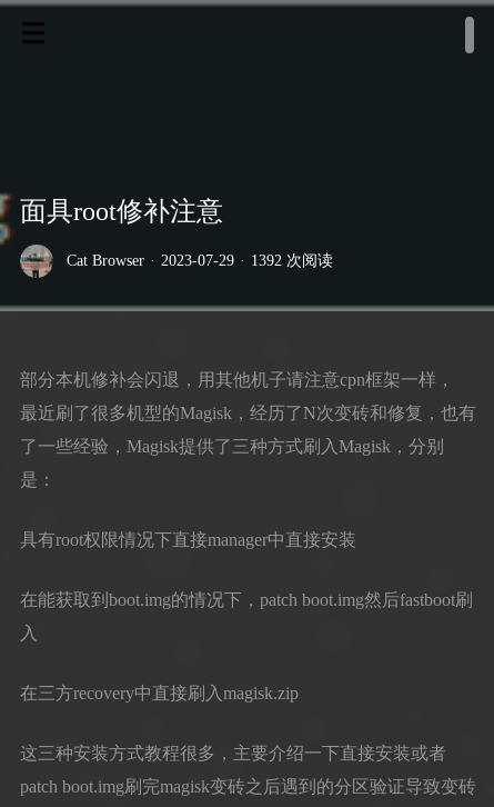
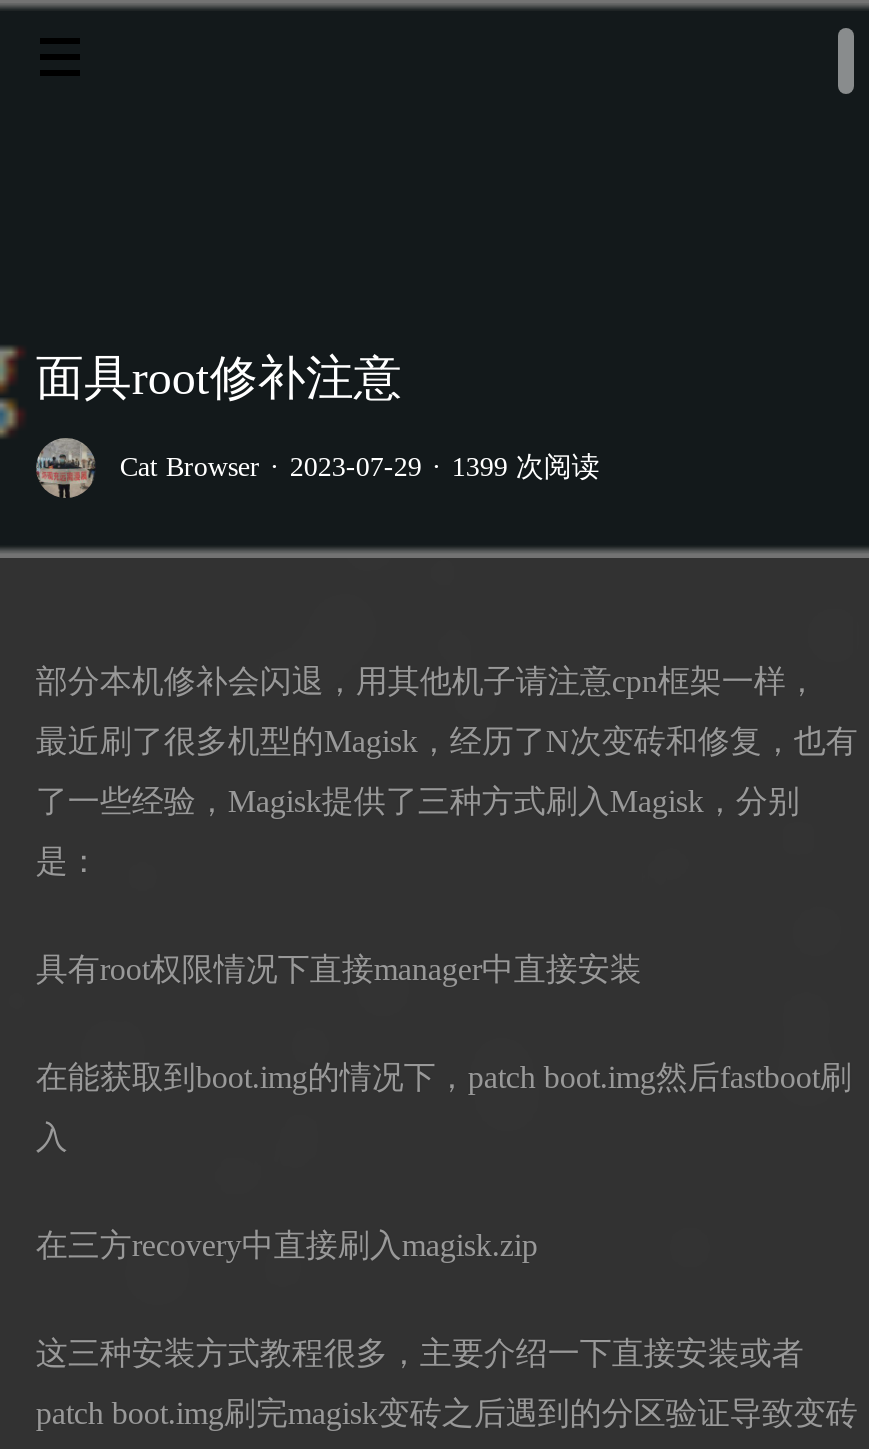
[66,252,333,269] Cat Browser · 2023-07-29 · 1392 次阅读 -> [120,452,600,482] Cat Browser · 2023-07-29 · 1399 次阅读

